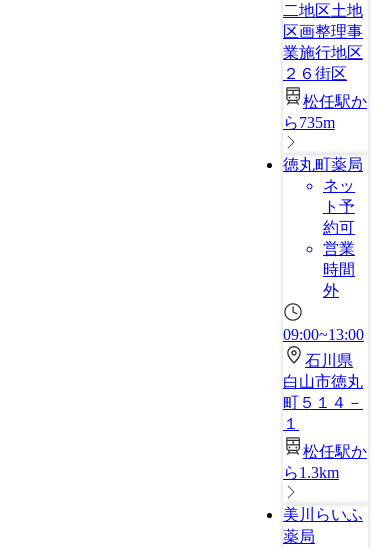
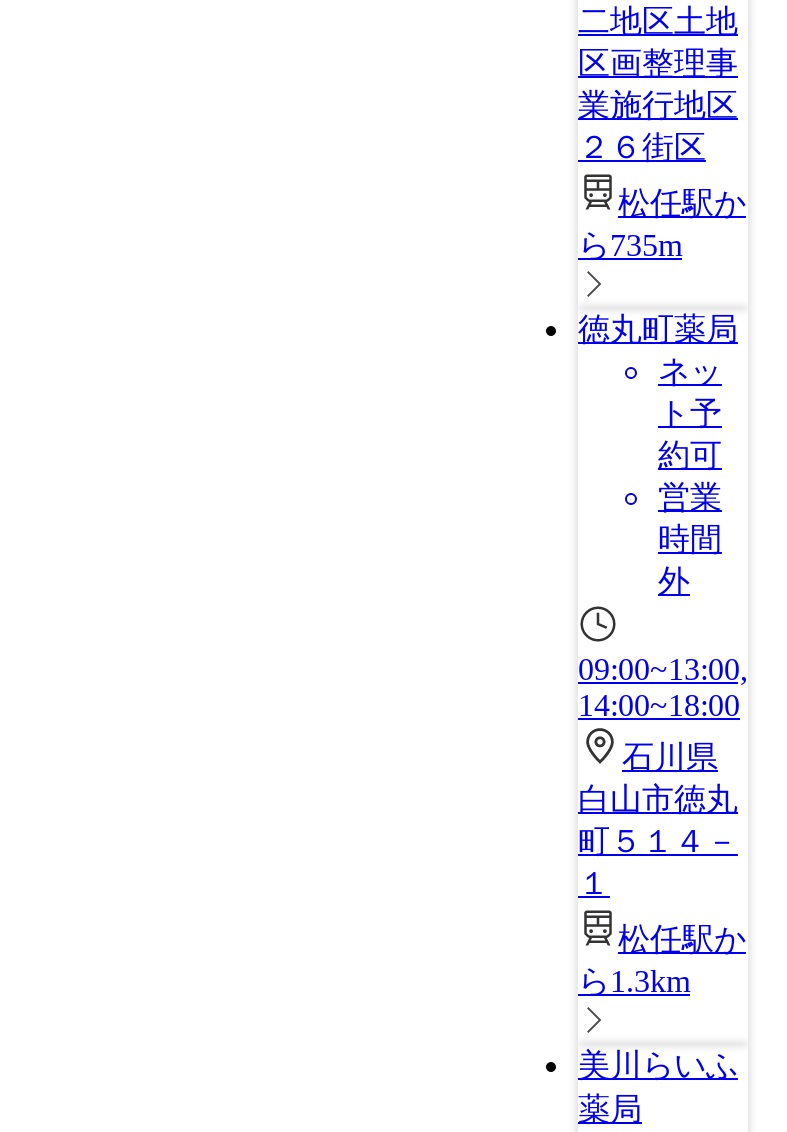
[283,326,364,343] 09:00~13:00 -> [578,652,748,722] 09:00~13:00, | 14:00~18:00

